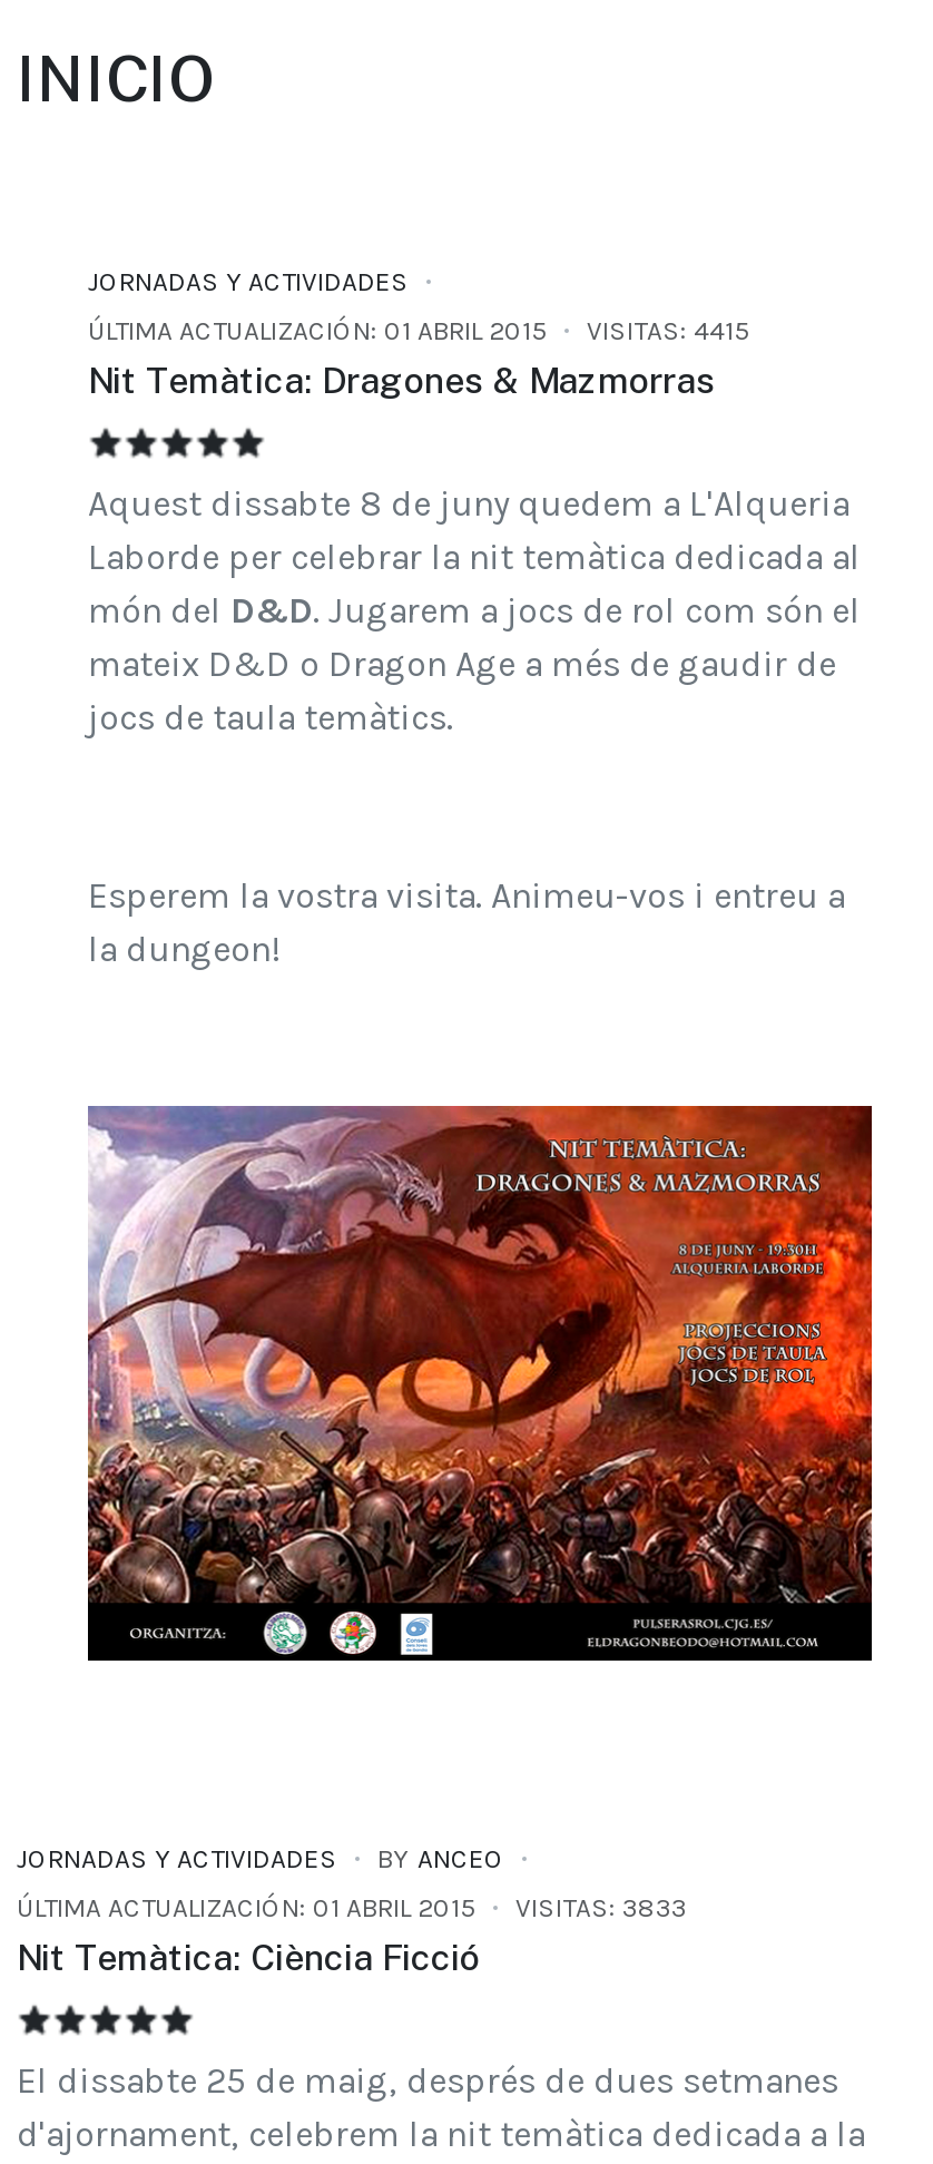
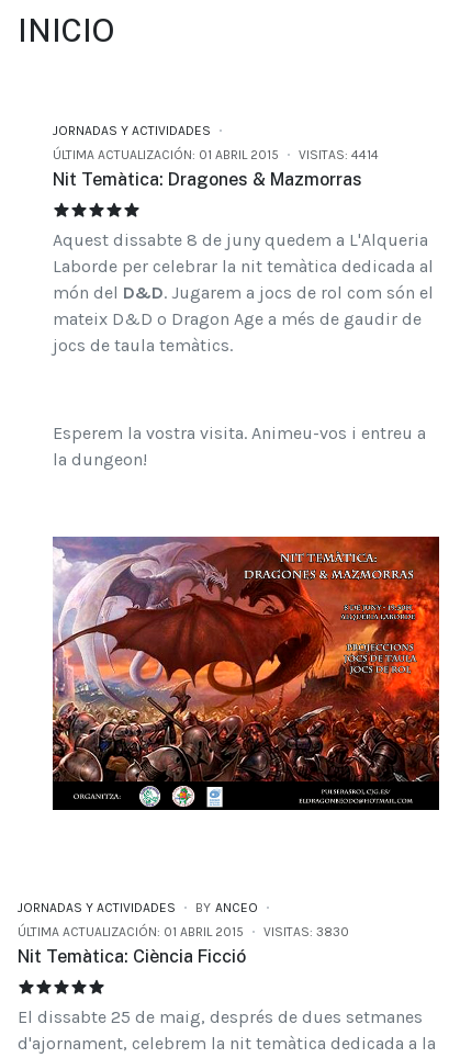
[88,316,749,347] ÚLTIMA ACTUALIZACIÓN: 01 ABRIL 2015 VISITAS: 4415 -> [53,147,379,163] ÚLTIMA ACTUALIZACIÓN: 01 ABRIL 2015 VISITAS: 4414
[17,1893,687,1924] ÚLTIMA ACTUALIZACIÓN: 01 ABRIL 2015 VISITAS: 3833 -> [18,924,349,940] ÚLTIMA ACTUALIZACIÓN: 01 ABRIL 2015 VISITAS: 3830

